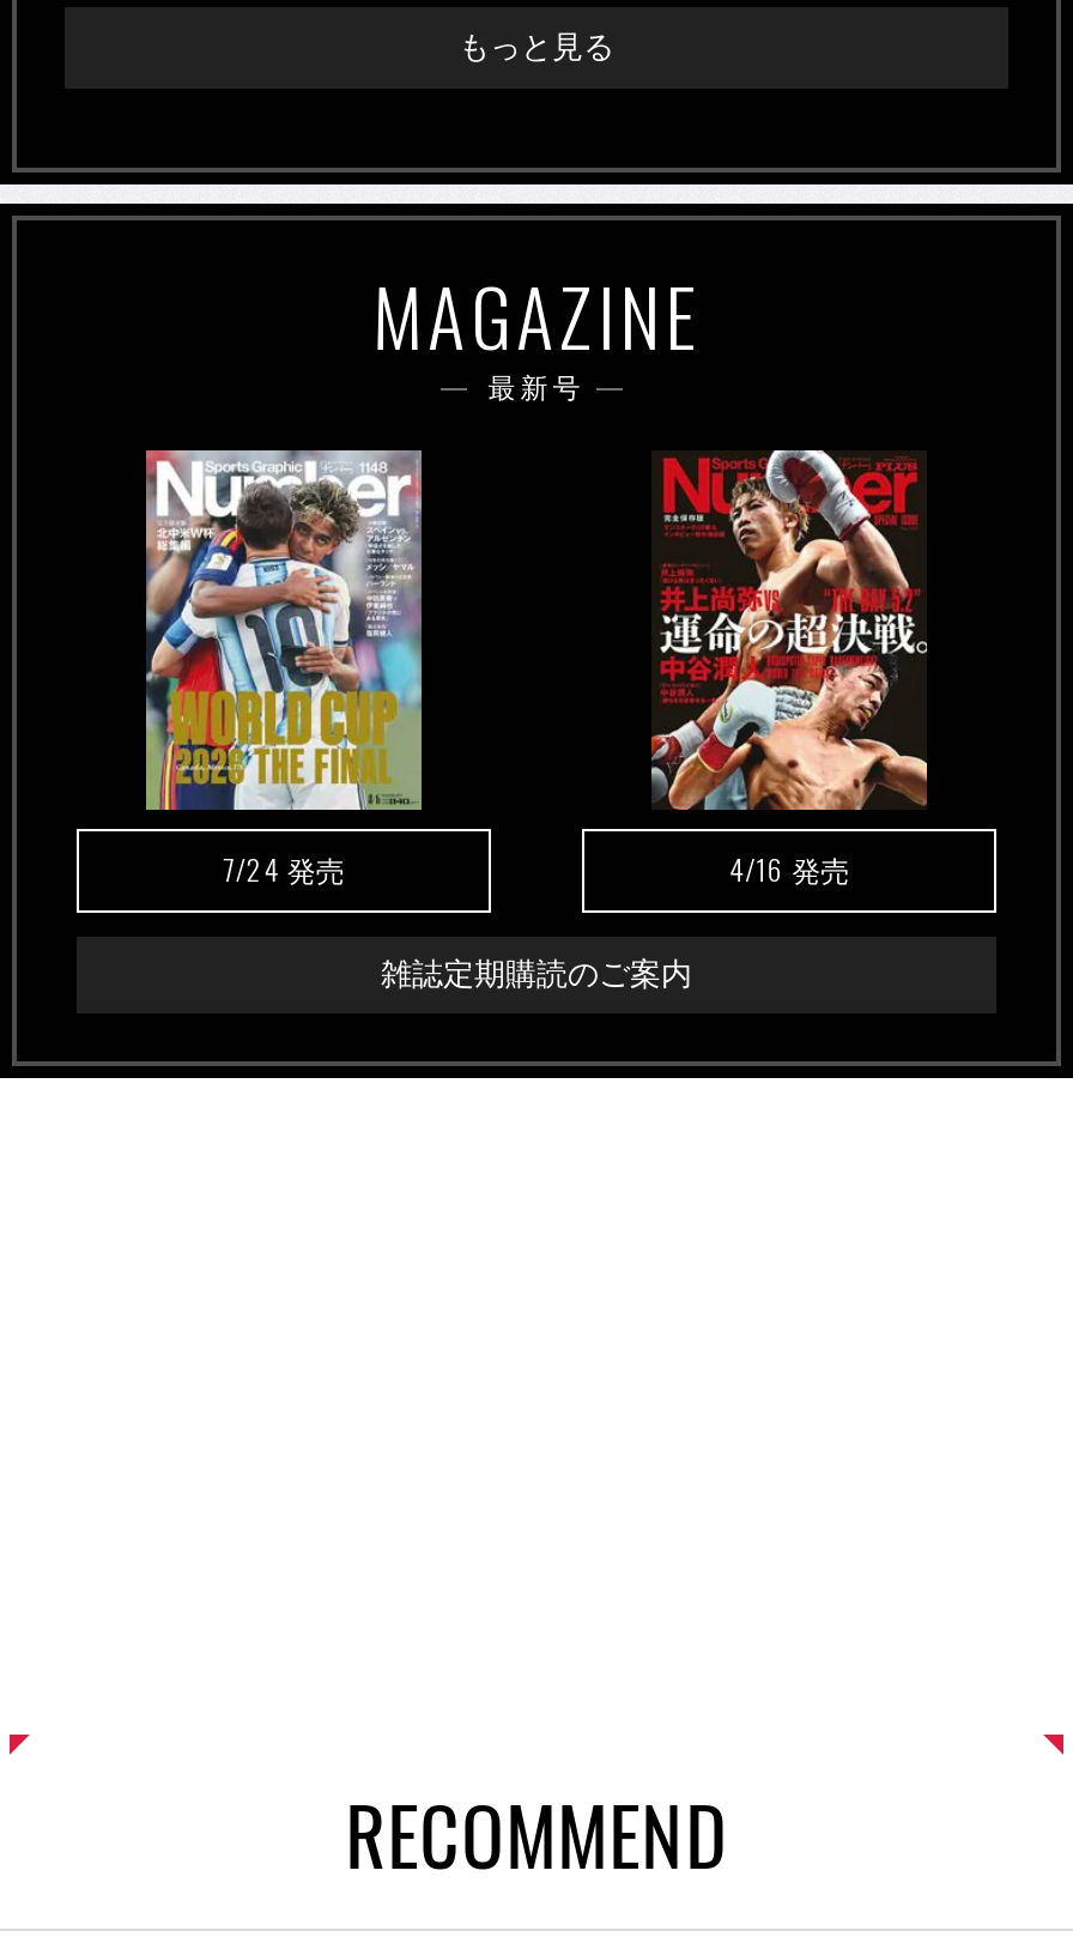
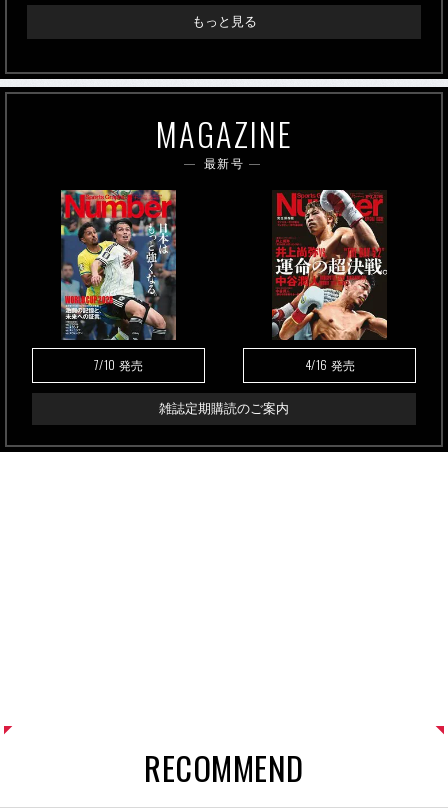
[144,448,424,888] [image] | 7/24発売 -> [61,189,176,372] [image] | 7/10発売

